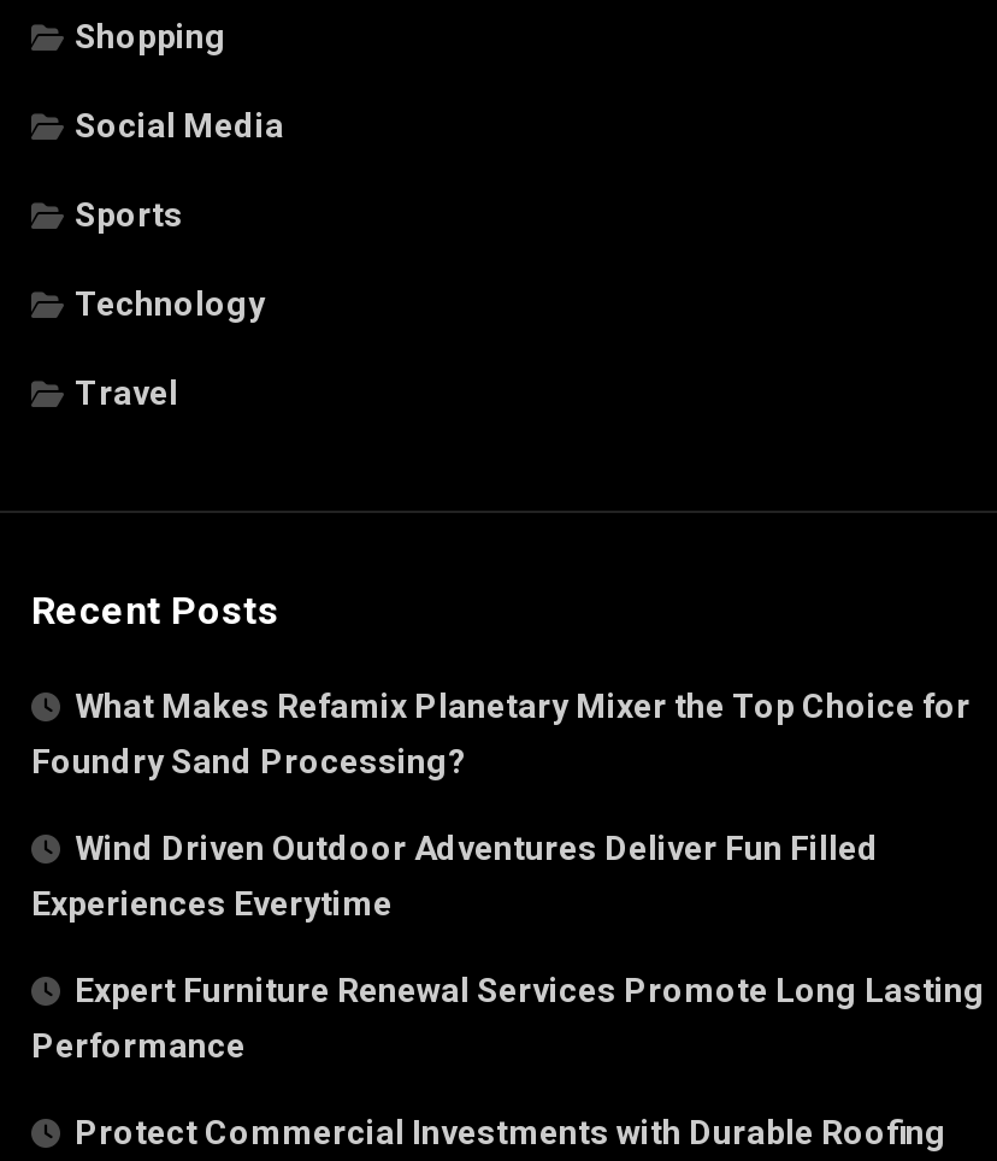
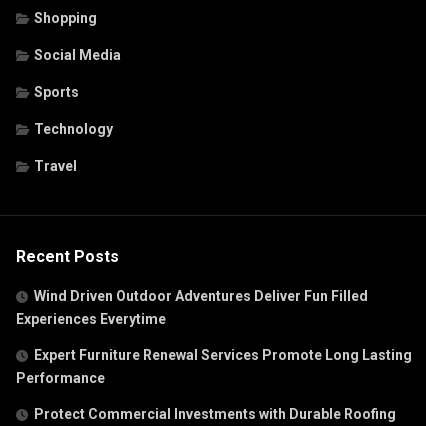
[31,687,971,781] What Makes Refamix Planetary Mixer the Top Choice for | Foundry Sand Processing? -> none

